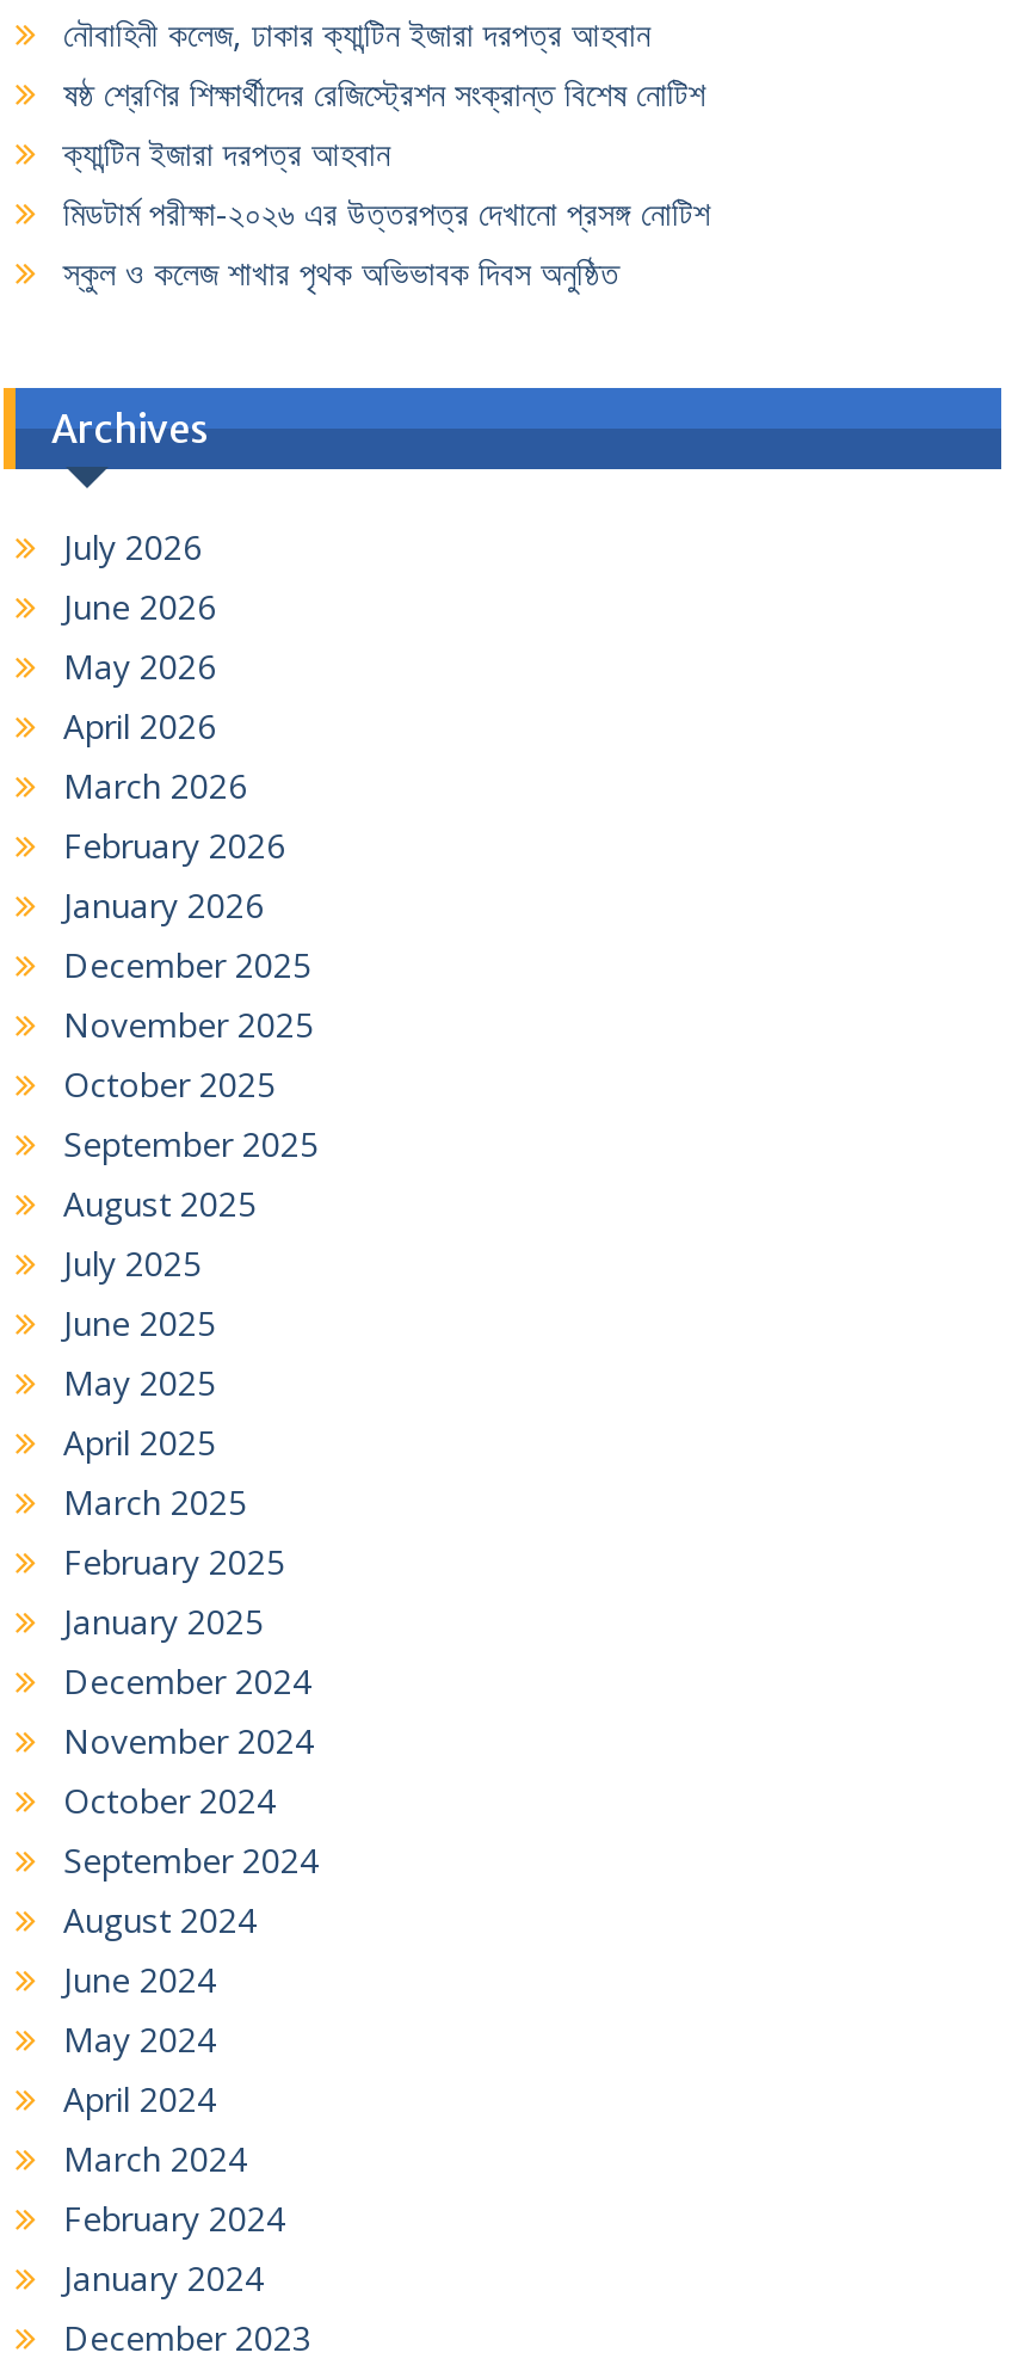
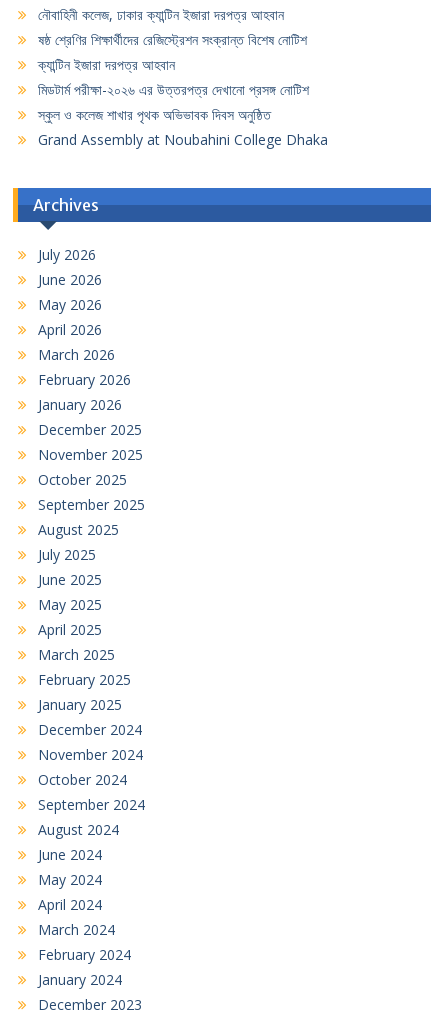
none -> [38,130,328,149] Grand Assembly at Noubahini College Dhaka

